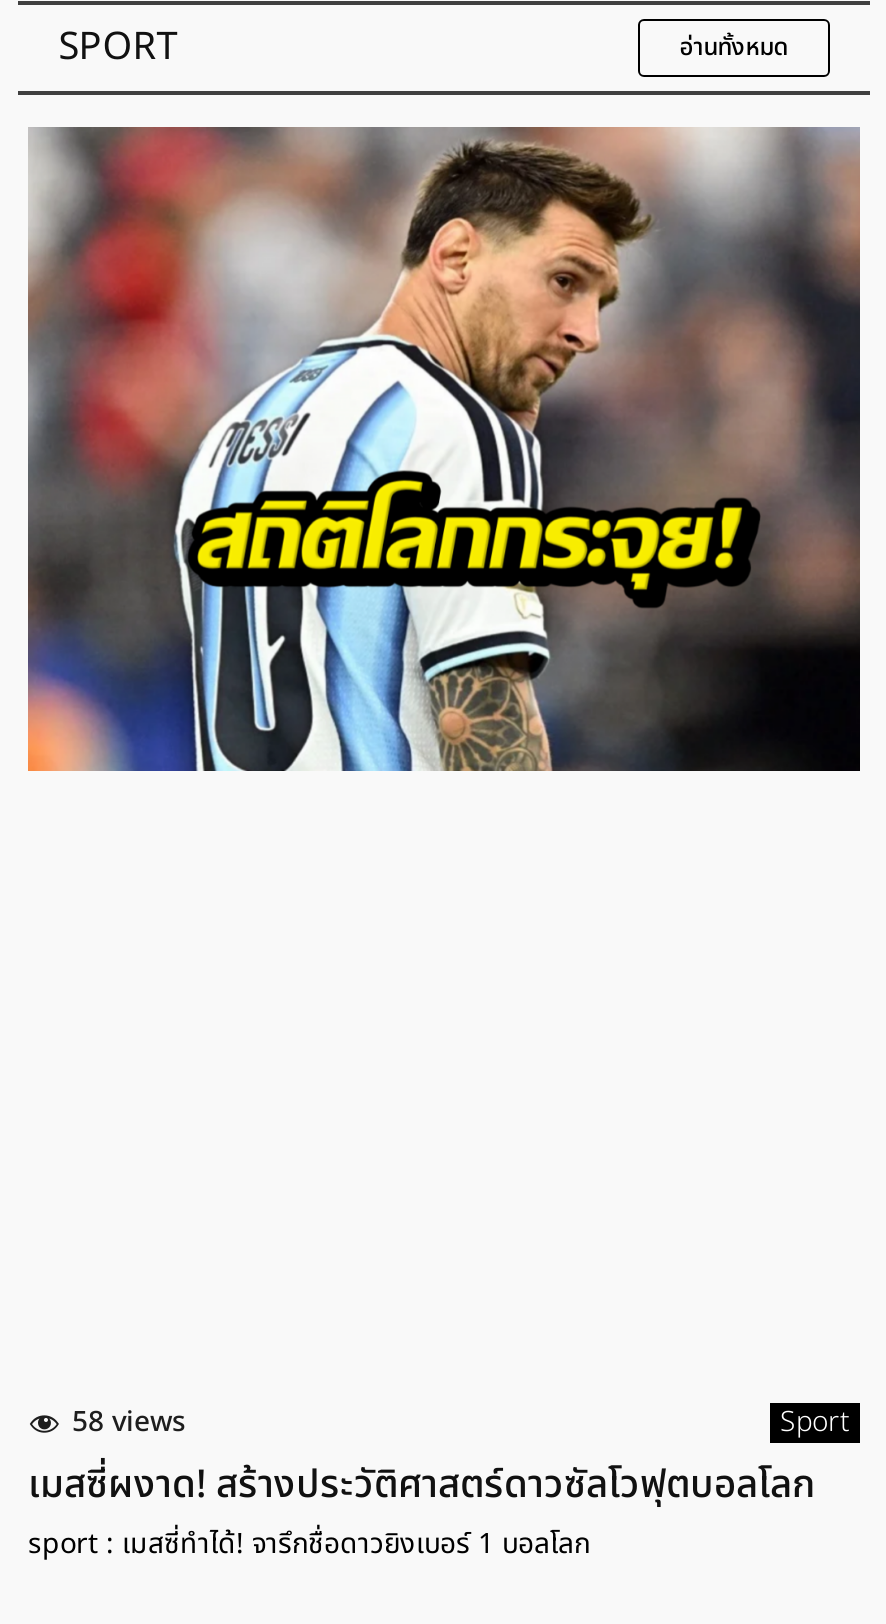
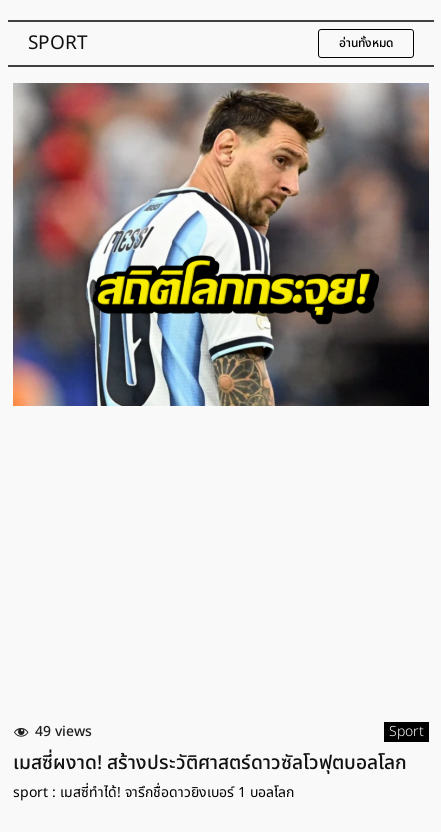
[72,1402,186,1444] 58 views -> [35,721,92,742] 49 views

